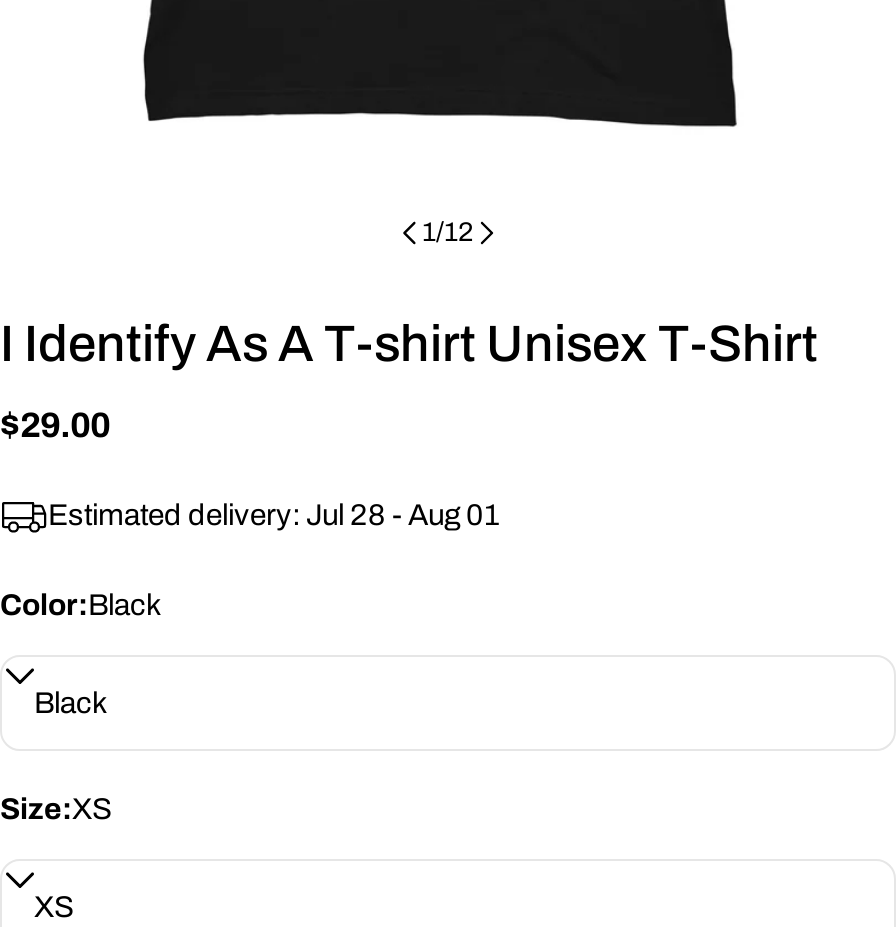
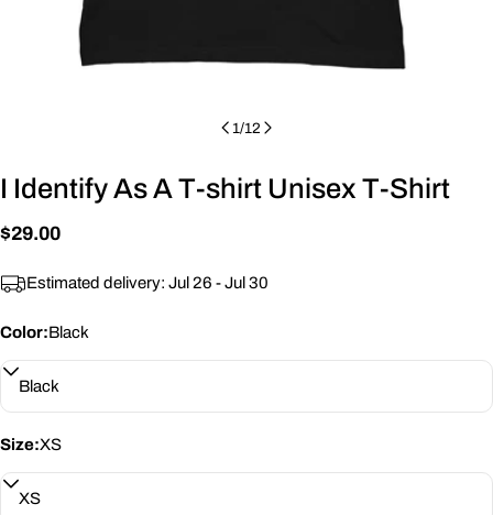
[48,498,500,530] Estimated delivery: Jul 28 - Aug 01 -> [26,274,269,292] Estimated delivery: Jul 26 - Jul 30

